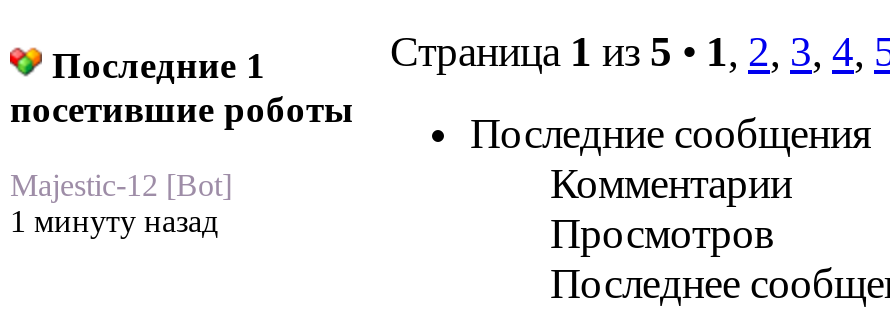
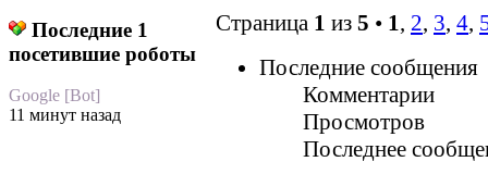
[10,168,232,202] Majestic-12 [Bot] -> [9,86,100,105] Google [Bot]
[10,204,218,238] 1 минуту назад -> [9,106,121,124] 11 минут назад

